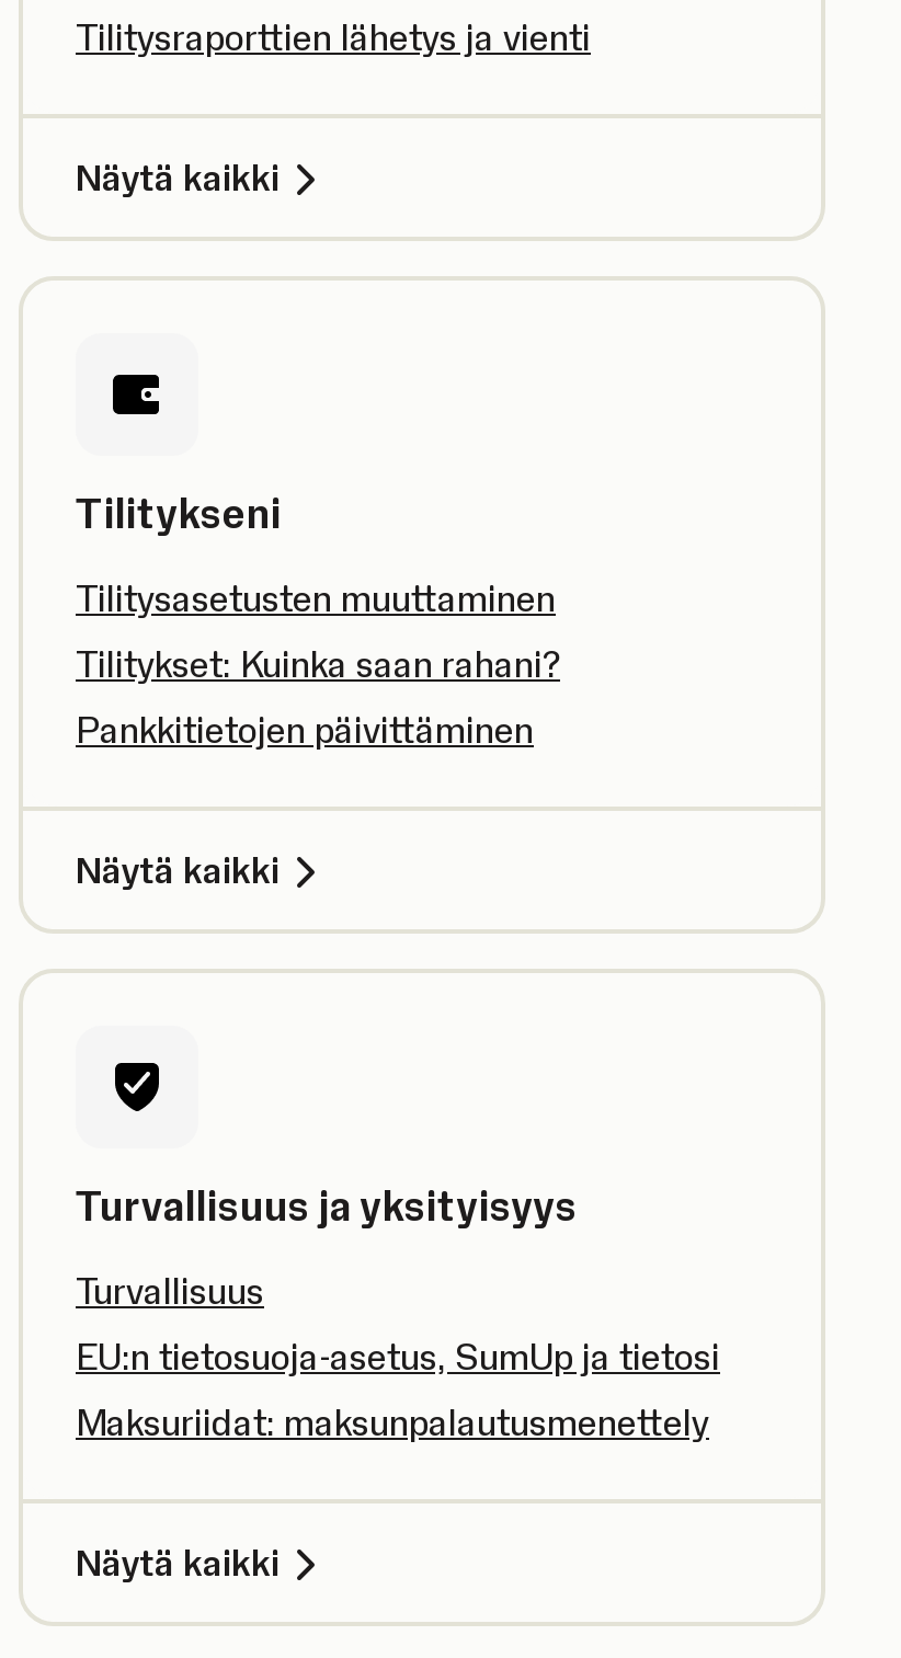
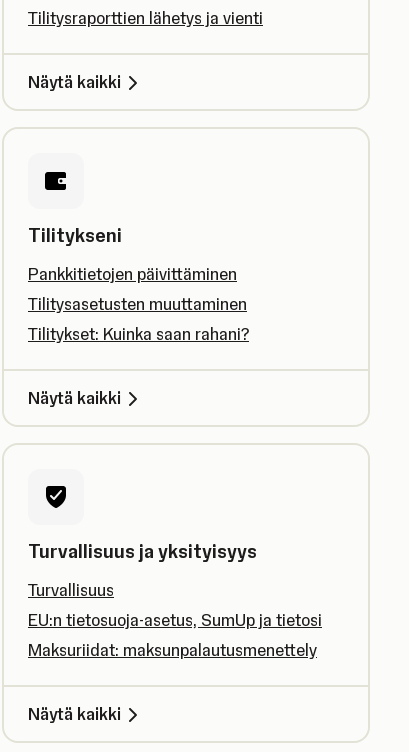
moved [76,576,560,686] -> [28,294,249,344]: Tilitysasetusten muuttaminen | Tilitykset: Kuinka saan rahani?
moved [76,708,534,752] -> [28,264,237,284]: Pankkitietojen päivittäminen

